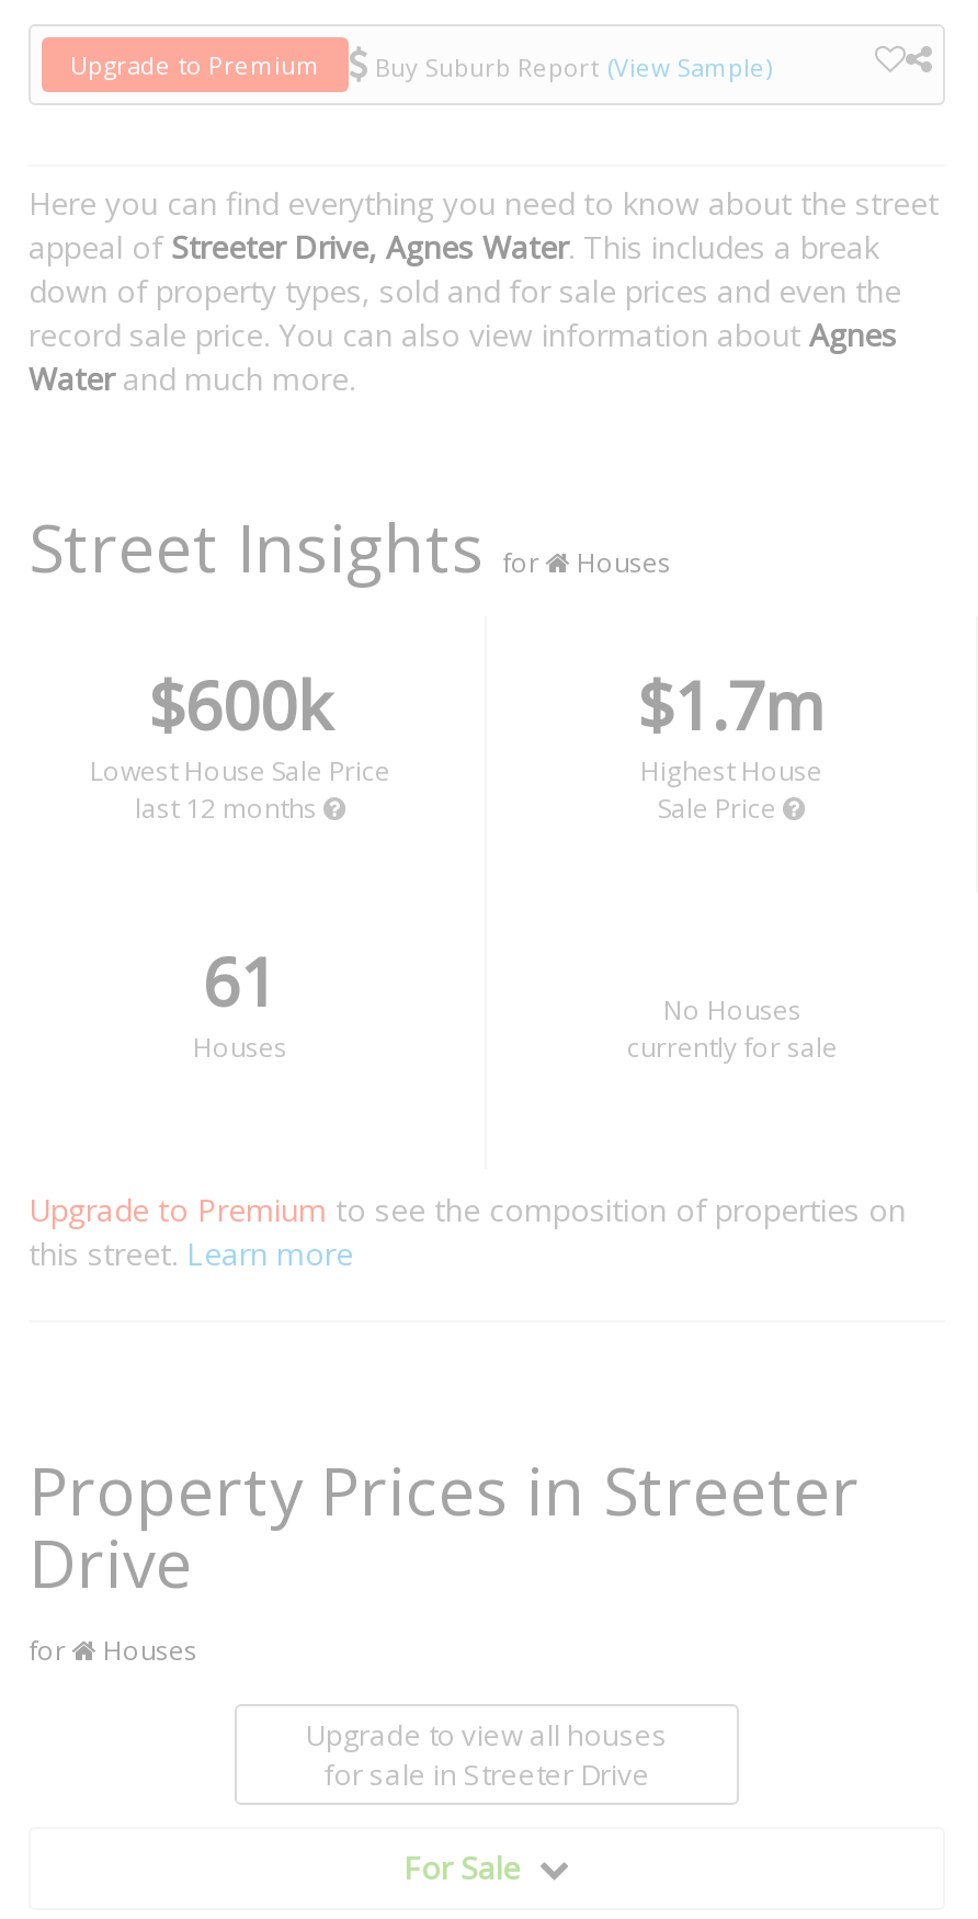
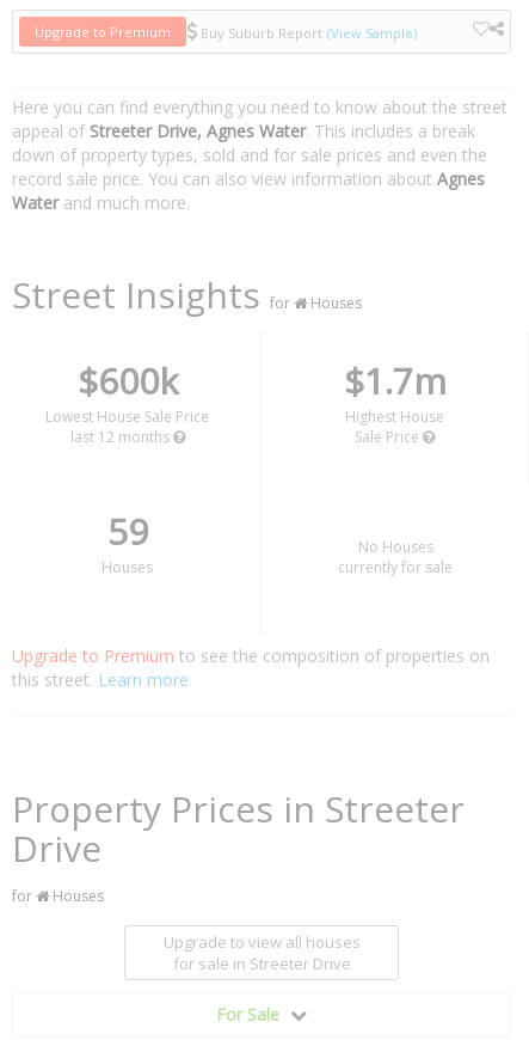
[203,936,277,1026] 61 -> [107,507,147,556] 59

